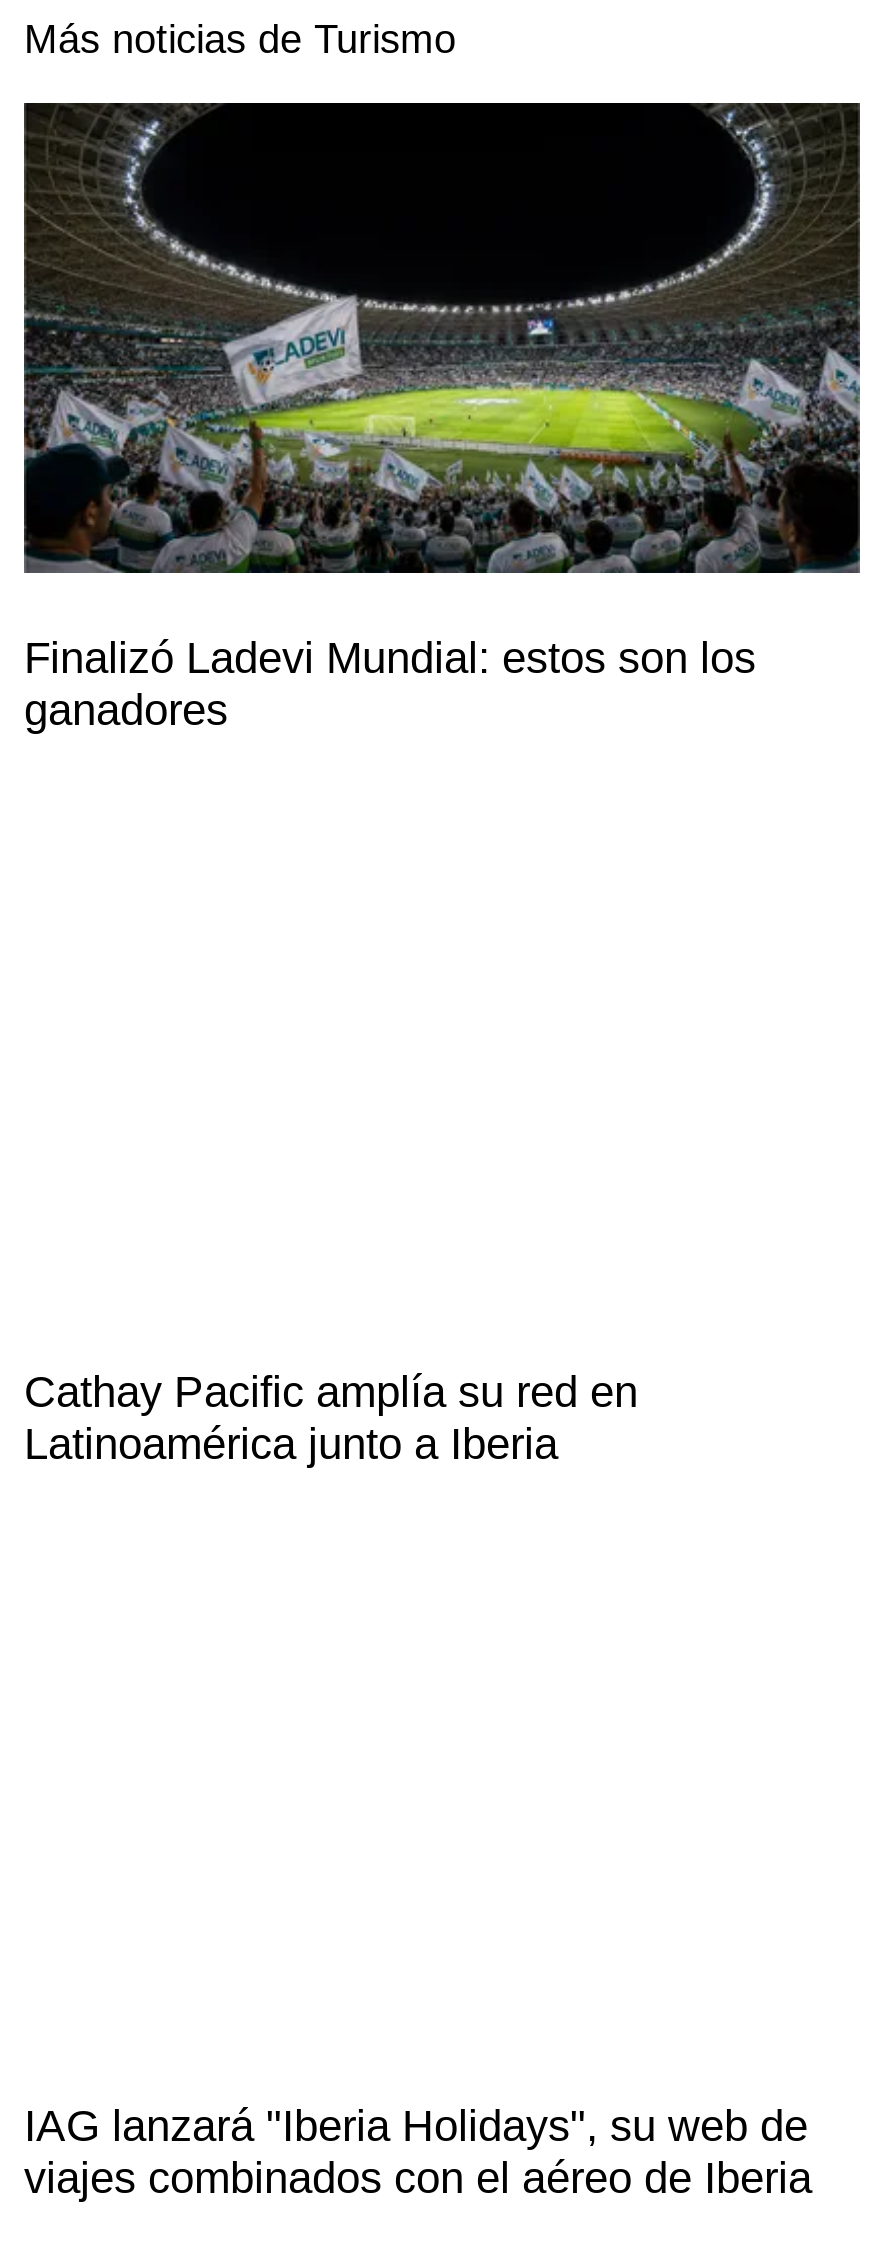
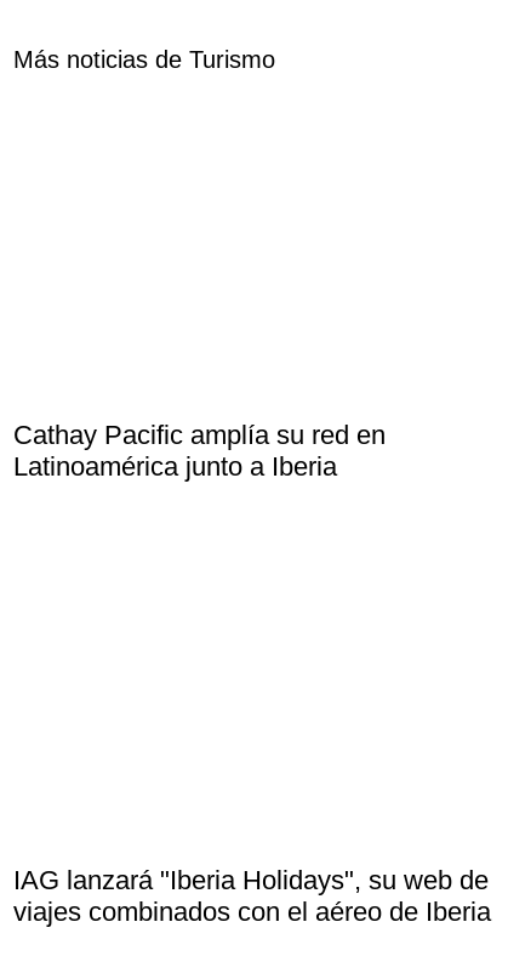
[22,101,862,736] [image] | Finalizó Ladevi Mundial: estos son los | ganadores -> none

